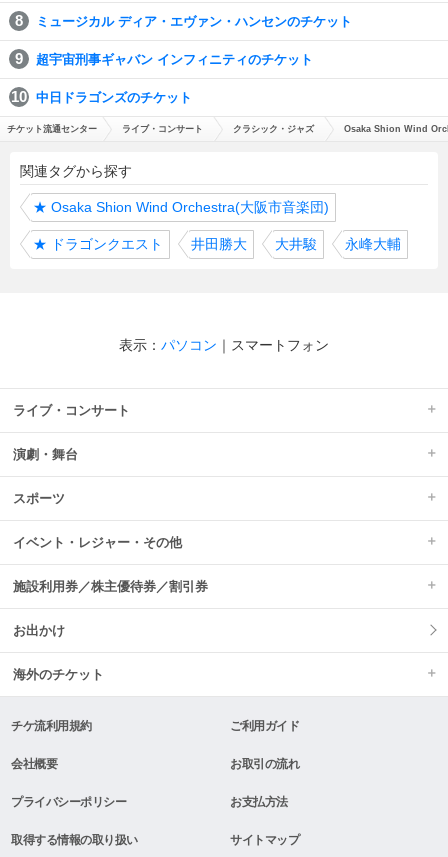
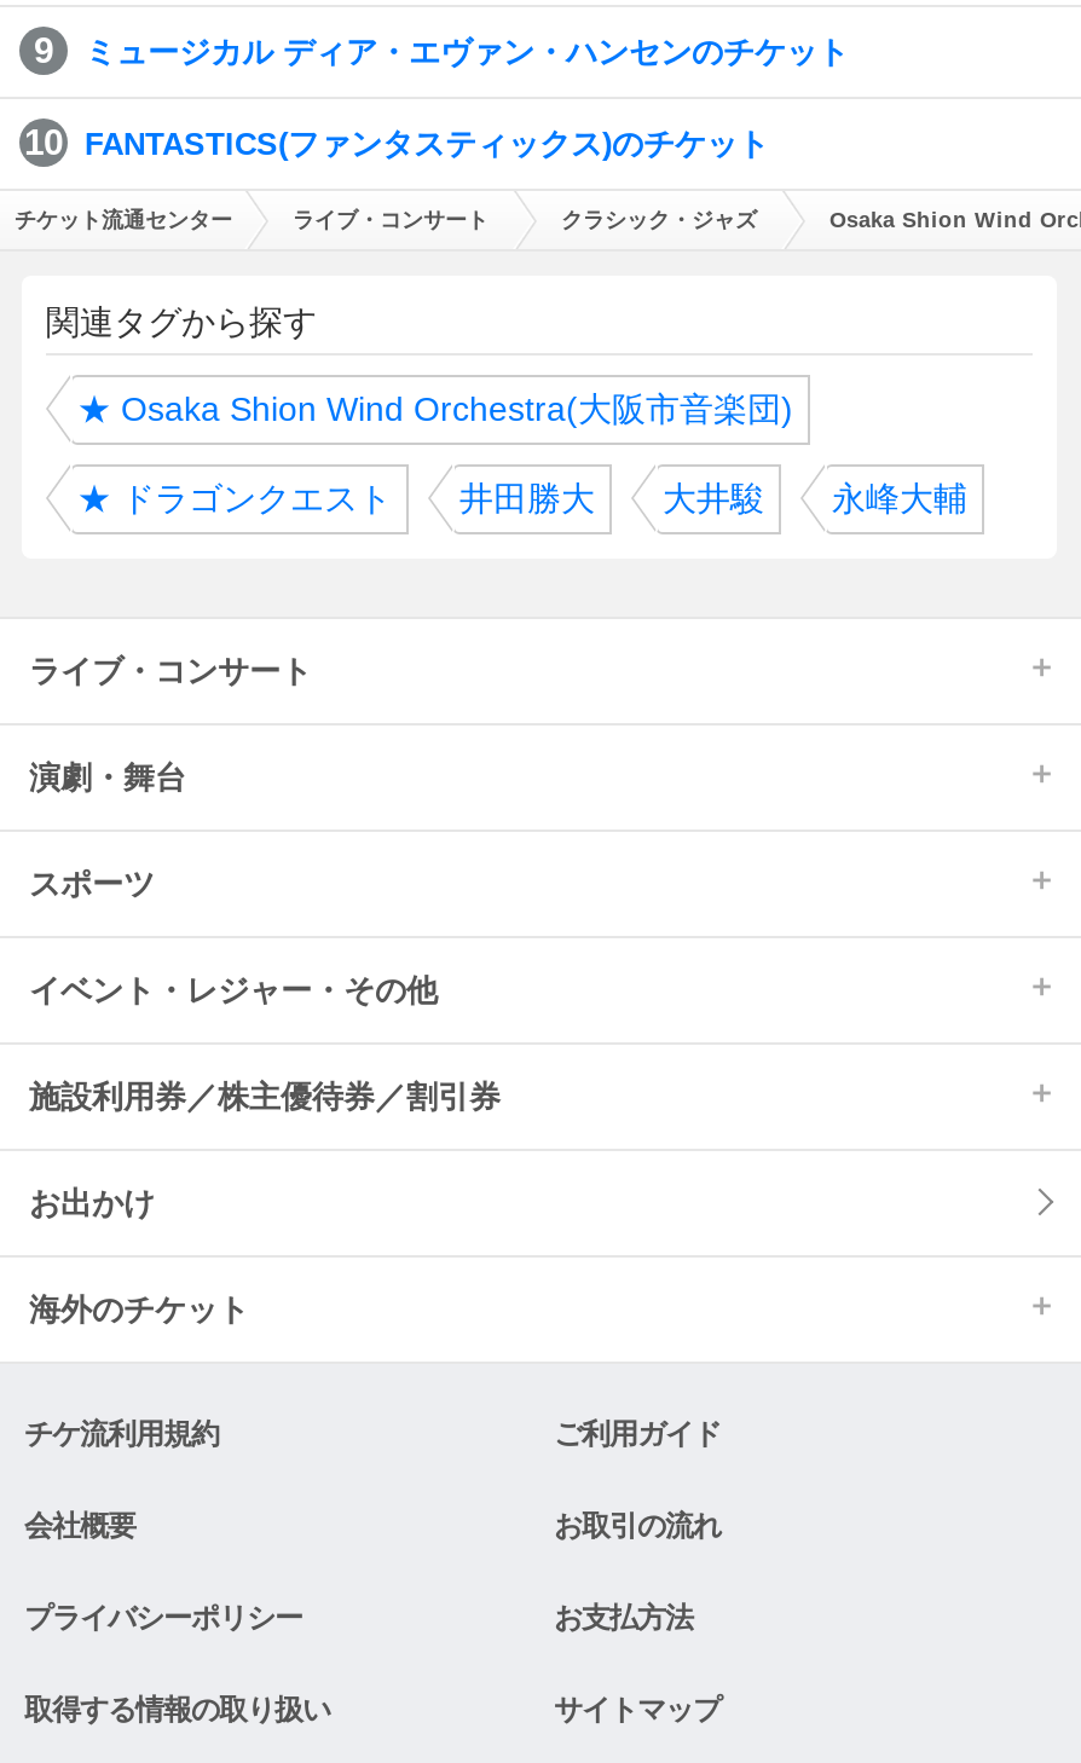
[36,52,313,105] 超宇宙刑事ギャバン インフィニティのチケット | 中日ドラゴンズのチケット -> [85,126,769,162] FANTASTICS(ファンタスティックス)のチケット
[119,337,329,353] 表示：パソコン｜スマートフォン -> none

